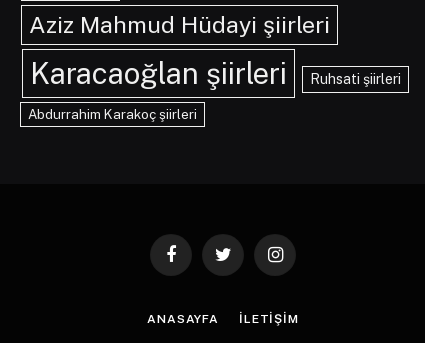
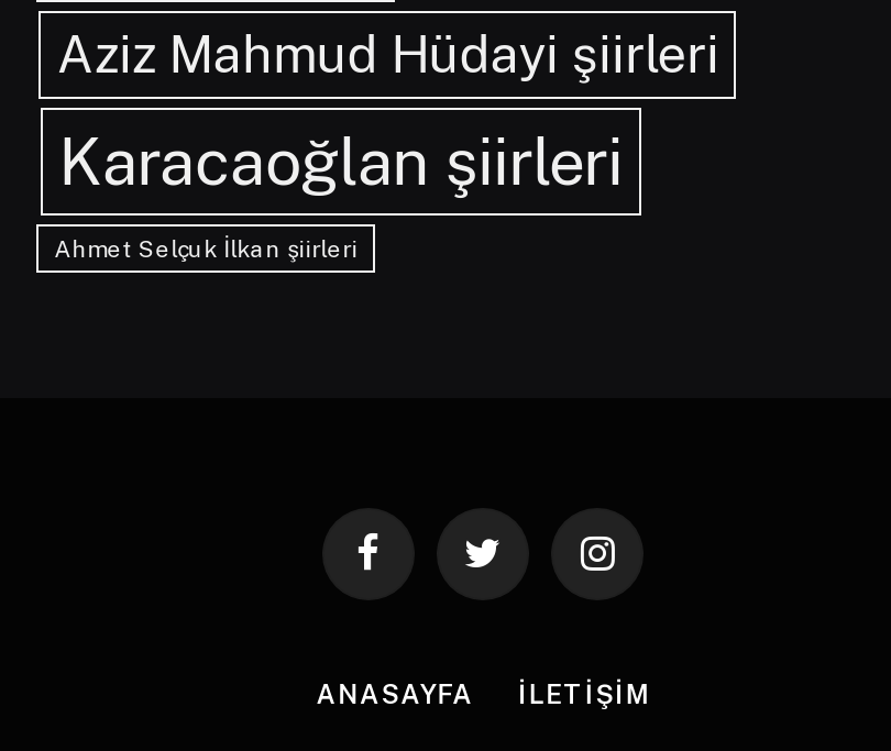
[28,71,401,122] Ruhsati şiirleri | Abdurrahim Karakoç şiirleri -> [54,236,358,262] Ahmet Selçuk İlkan şiirleri

